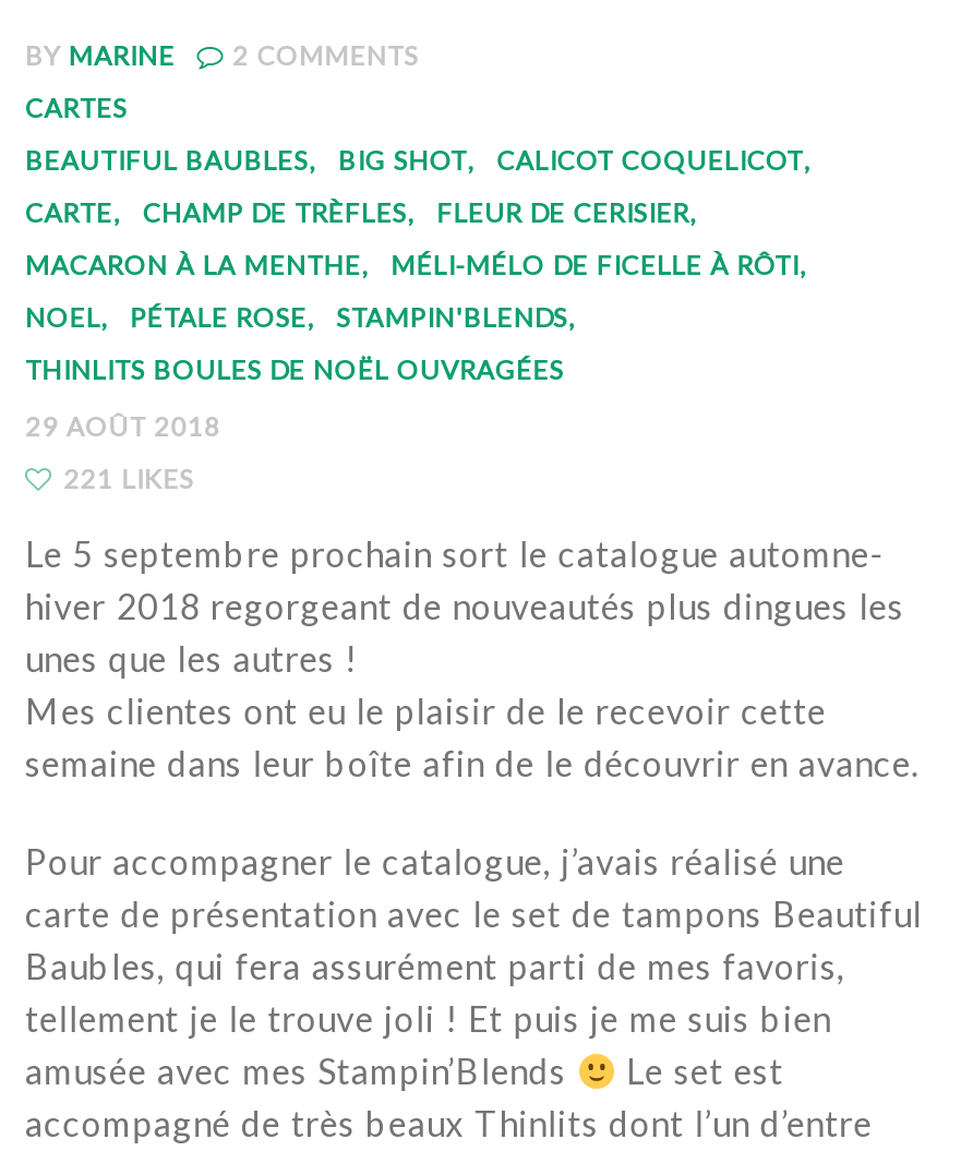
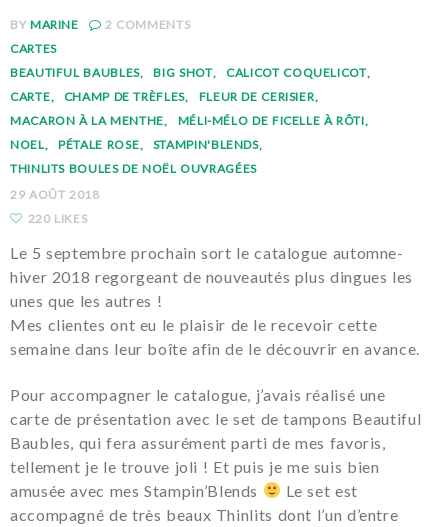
[63,462,194,495] 221 LIKES -> [28,211,87,226] 220 LIKES

